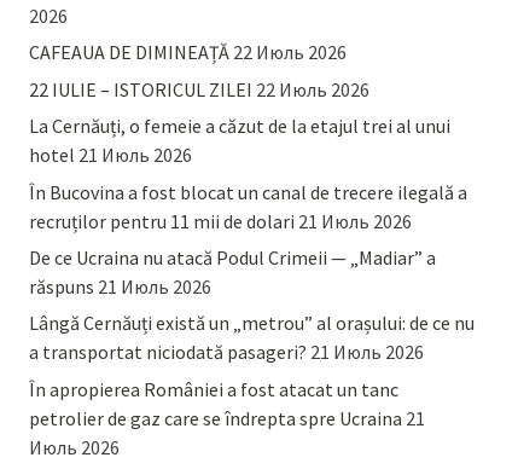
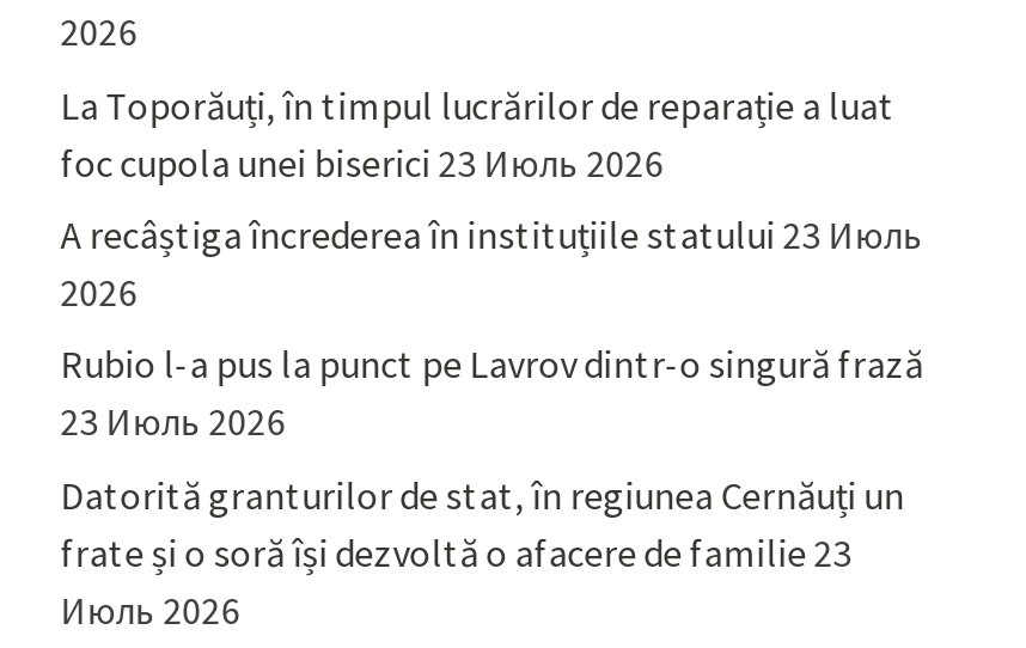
[29,40,475,430] CAFEAUA DE DIMINEAȚĂ 22 Июль 2026 | 22 IULIE – ISTORICUL ZILEI 22 Июль 2026 | La Cernăuți, o femeie a căzut de la etajul trei al unui | hotel 21 Июль 2026 | În Bucovina a fost blocat un canal de trecere ilegală a | recruților pentru 11 mii de dolari 21 Июль 2026 | De ce Ucraina nu atacă Podul Crimeii — „Madiar” a | răspuns 21 Июль 2026 | Lângă Cernăuți există un „metrou” al orașului: de ce nu | a transportat niciodată pasageri? 21 Июль 2026 | În apropierea României a fost atacat un tanc | petrolier de gaz care se îndrepta spre Ucraina 21 -> [60,80,924,575] La Toporăuți, în timpul lucrărilor de reparație a luat | foc cupola unei biserici 23 Июль 2026 | A recâștiga încrederea în instituțiile statului 23 Июль | 2026 | Rubio l-a pus la punct pe Lavrov dintr-o singură frază | 23 Июль 2026 | Datorită granturilor de stat, în regiunea Cernăuți un | frate și o soră își dezvoltă o afacere de familie 23

